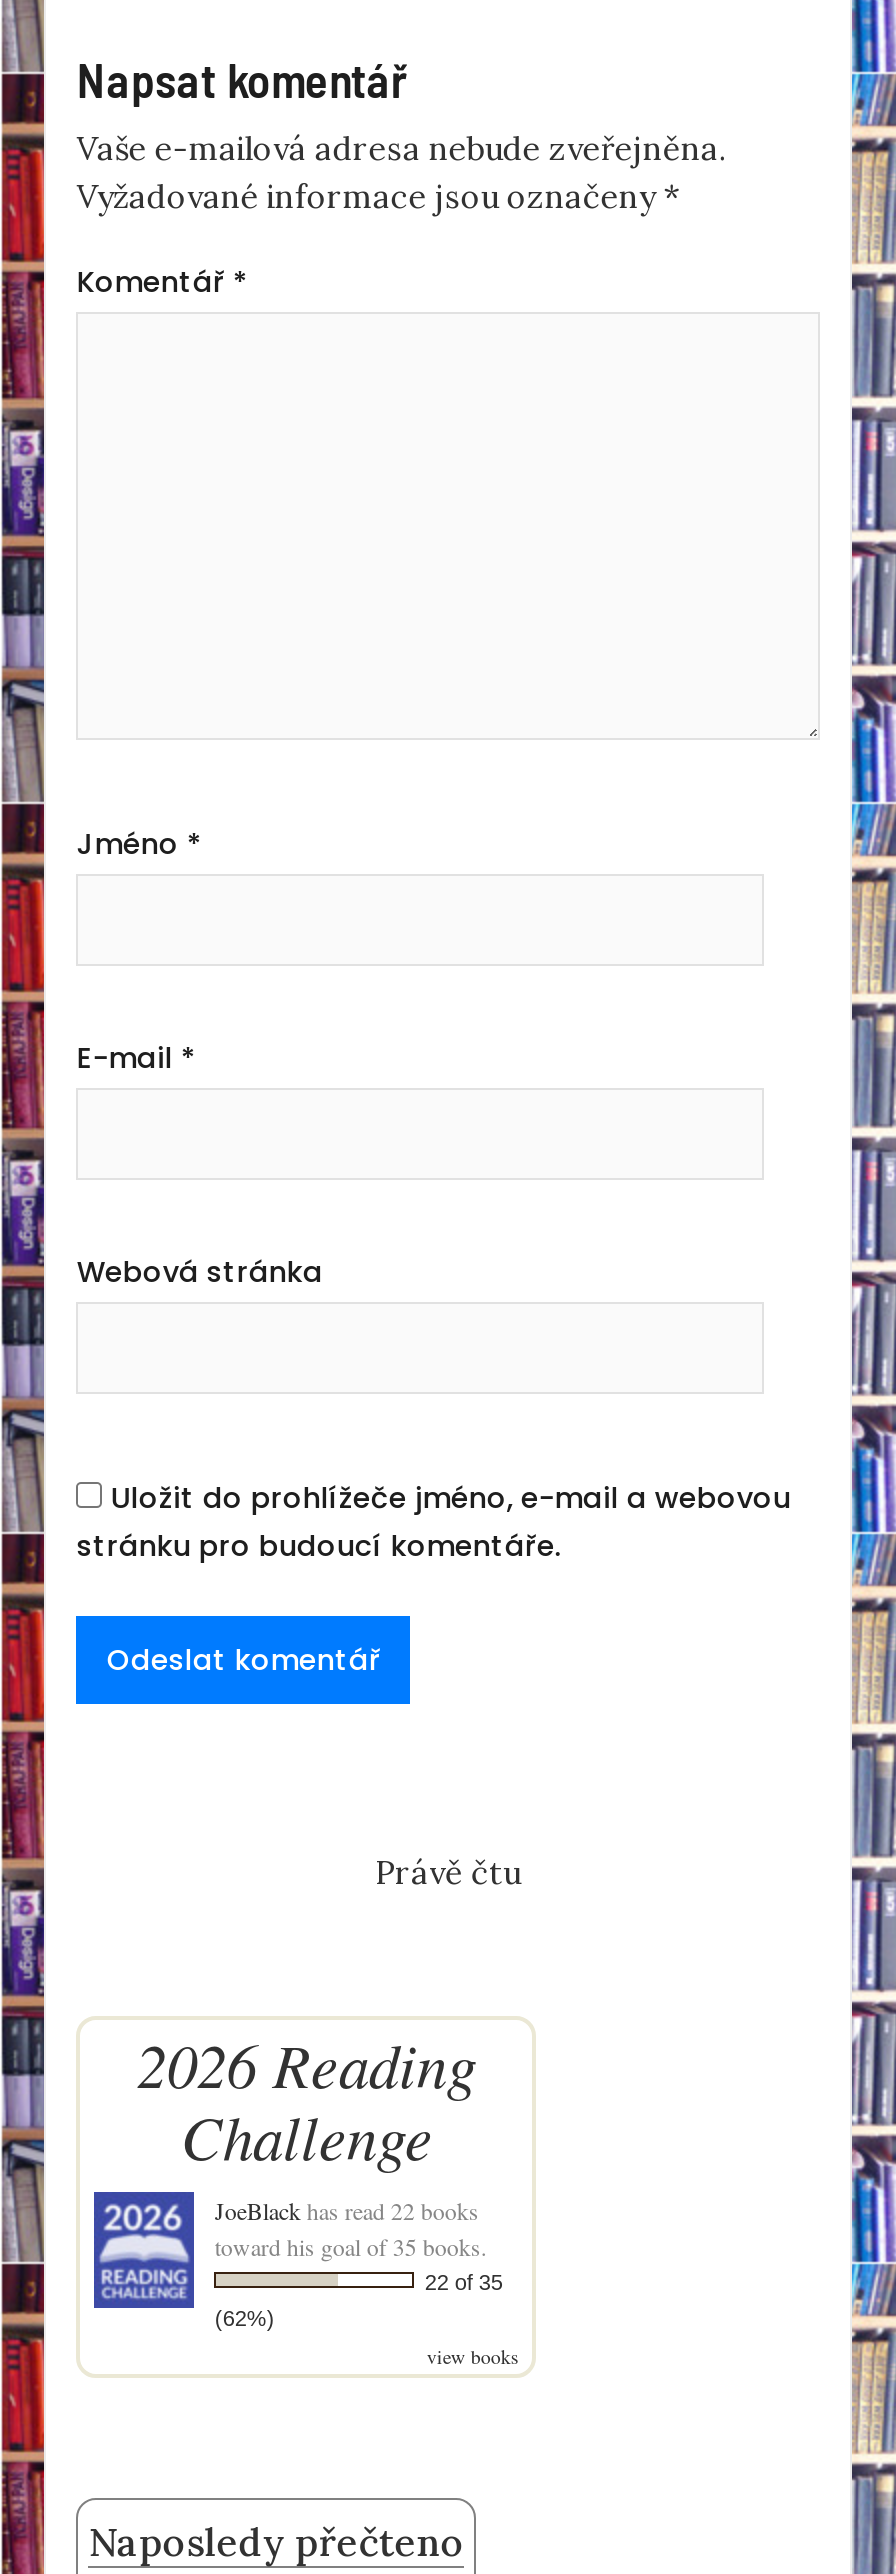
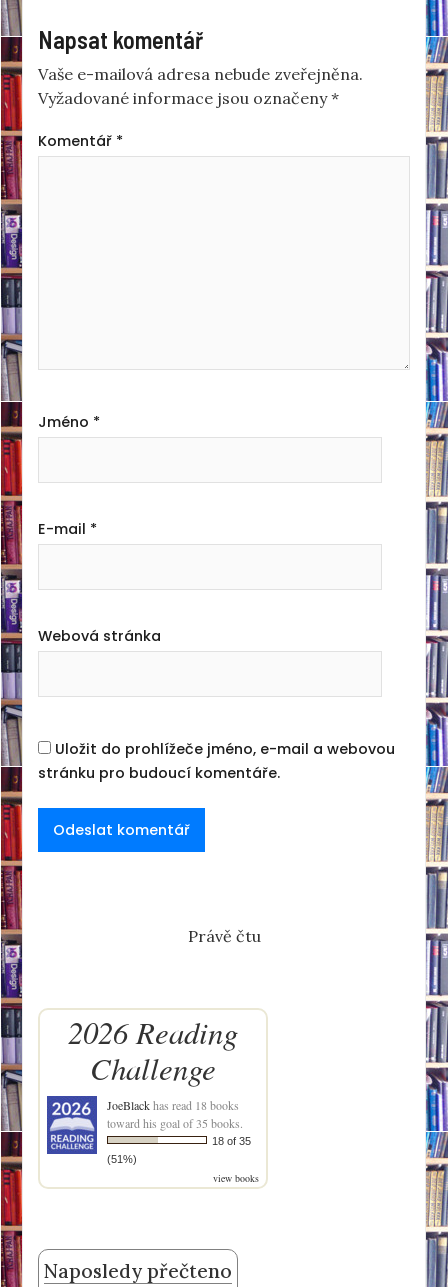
[215,2195,479,2227] JoeBlack has read 22 books -> [107,1097,239,1113] JoeBlack has read 18 books
[425,2271,503,2295] 22 of 35 -> [212,1135,251,1147] 18 of 35
[215,2307,275,2331] (62%) -> [107,1153,137,1165] (51%)

